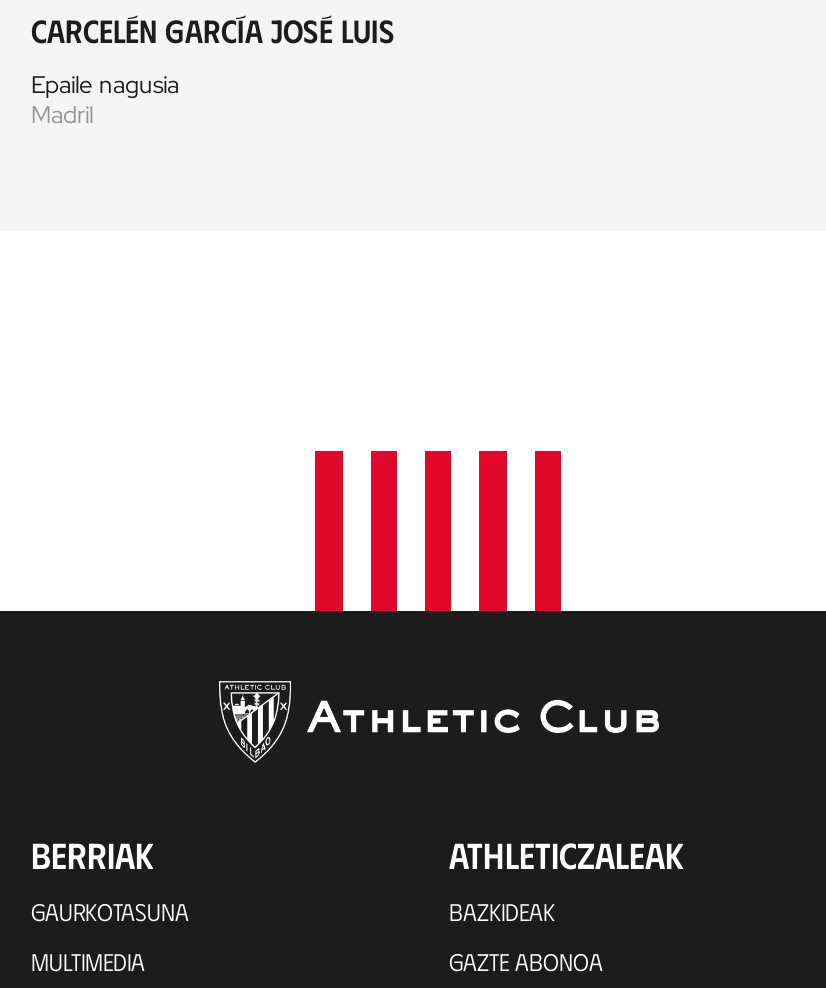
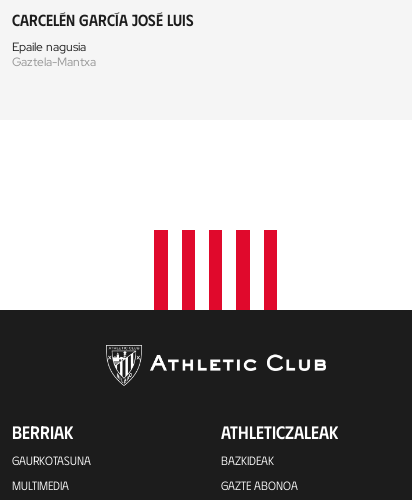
[31,99,93,131] Madril -> [12,54,96,70] Gaztela-Mantxa

